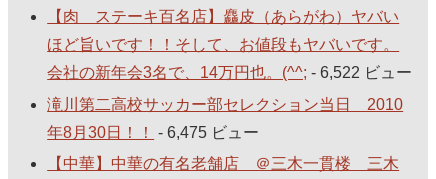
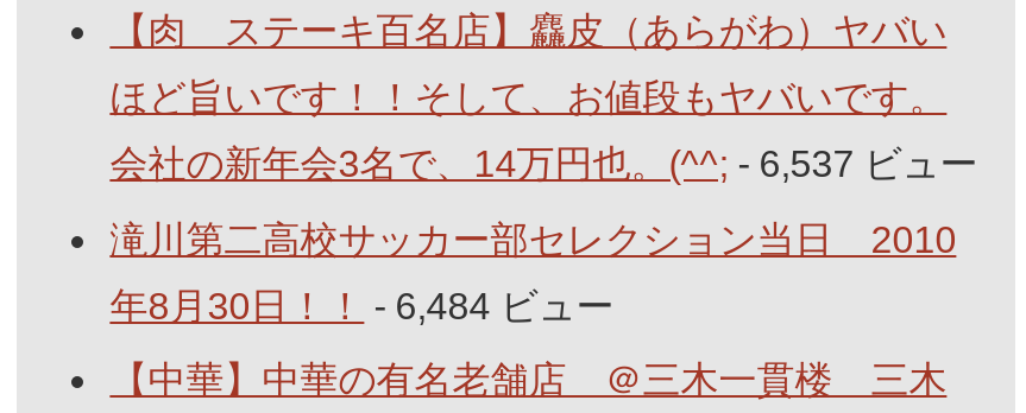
[47,64,412,81] 会社の新年会3名で、14万円也。(^^; - 6,522 ビュー -> [110,145,978,185] 会社の新年会3名で、14万円也。(^^; - 6,537 ビュー
[47,123,259,140] 年8月30日！！- 6,475 ビュー -> [110,285,614,325] 年8月30日！！- 6,484 ビュー

